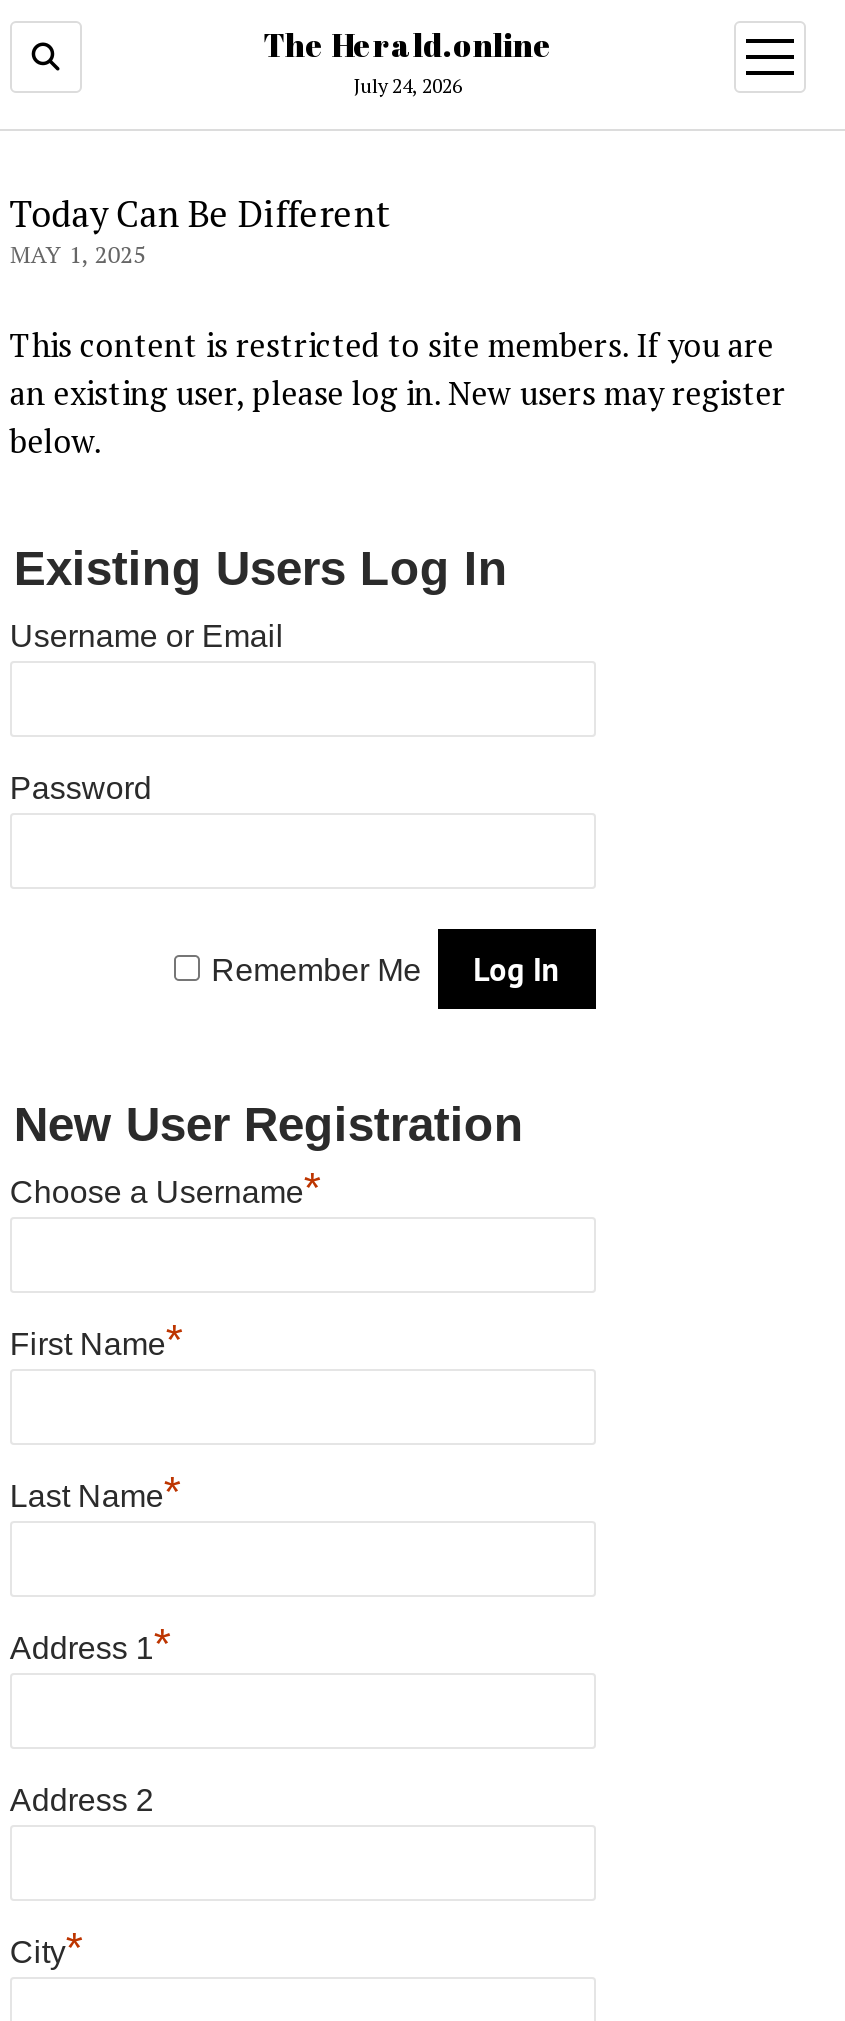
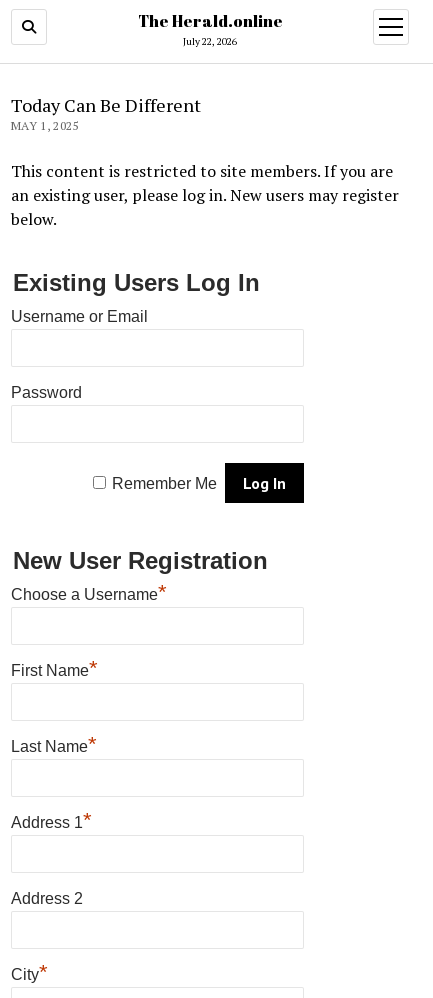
[354,73,462,99] July 24, 2026 -> [183,35,237,48] July 22, 2026

